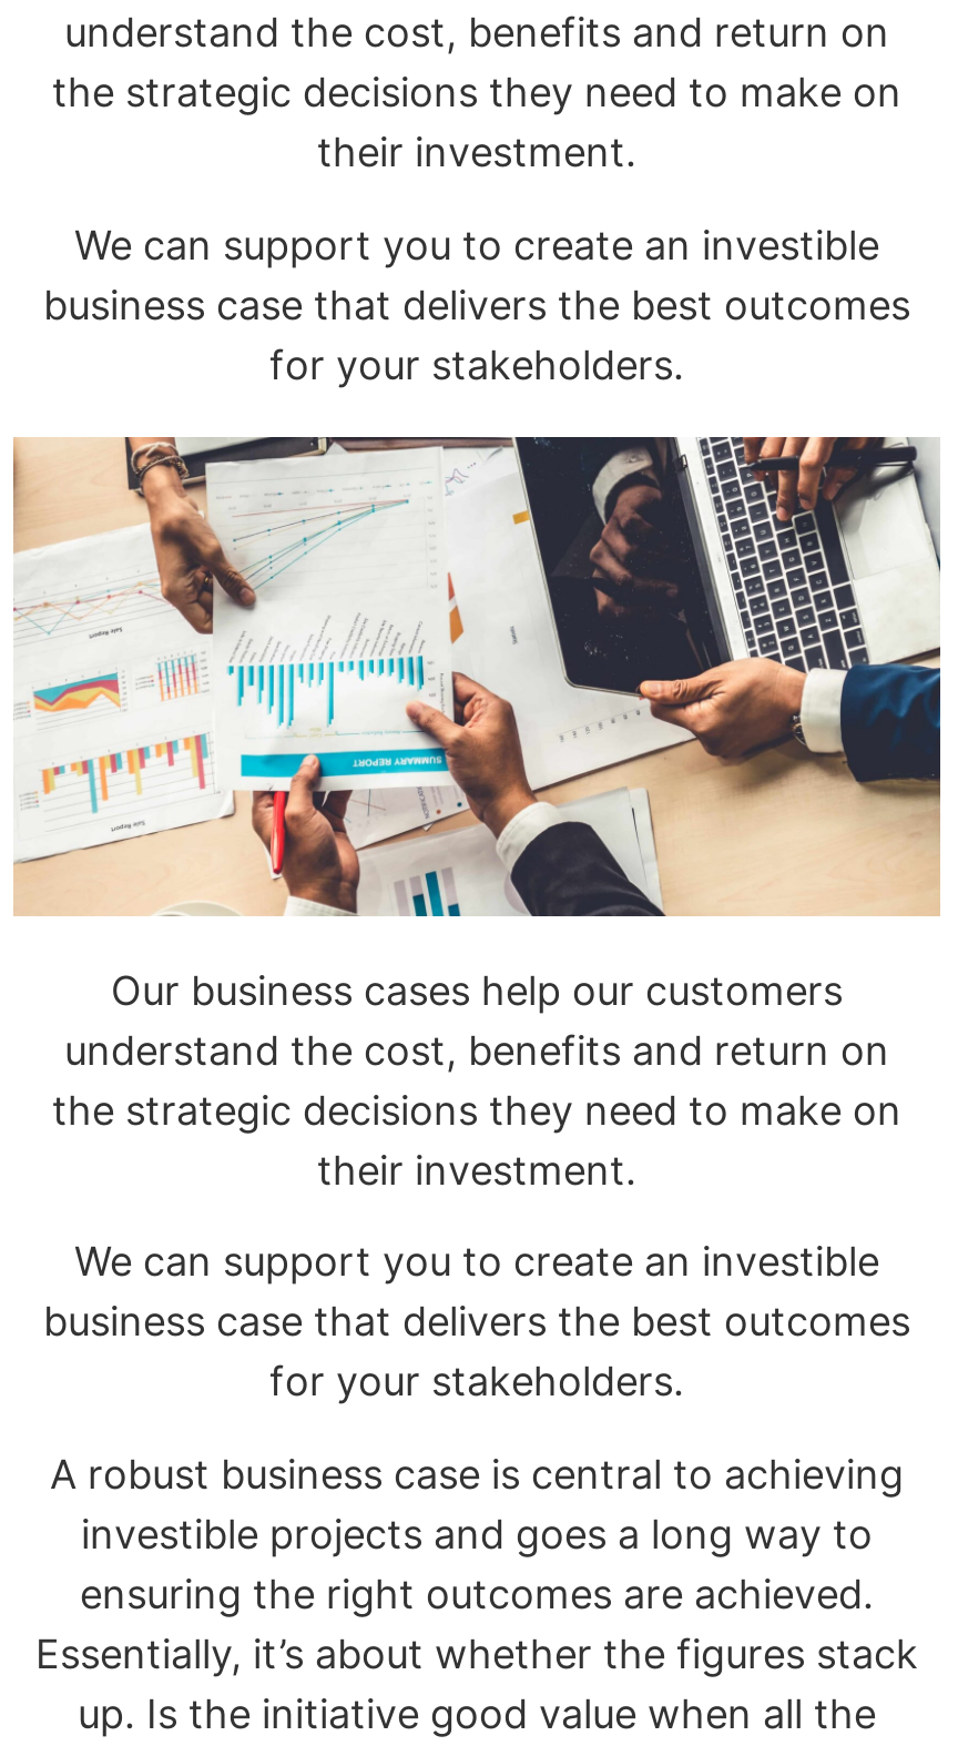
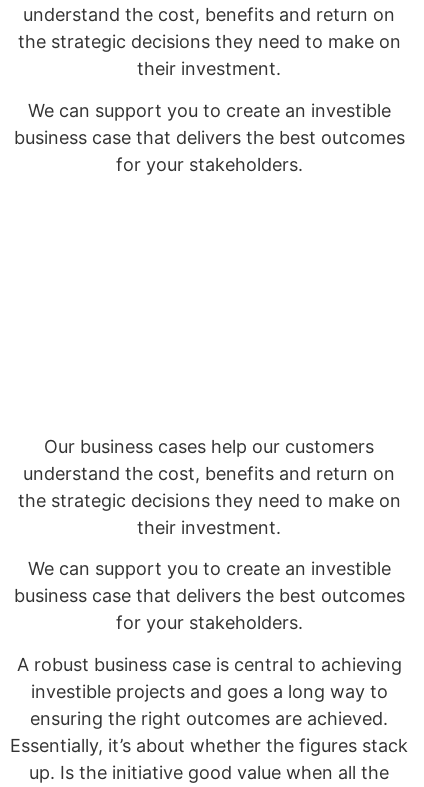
[11,435,942,918] [image] -> none

